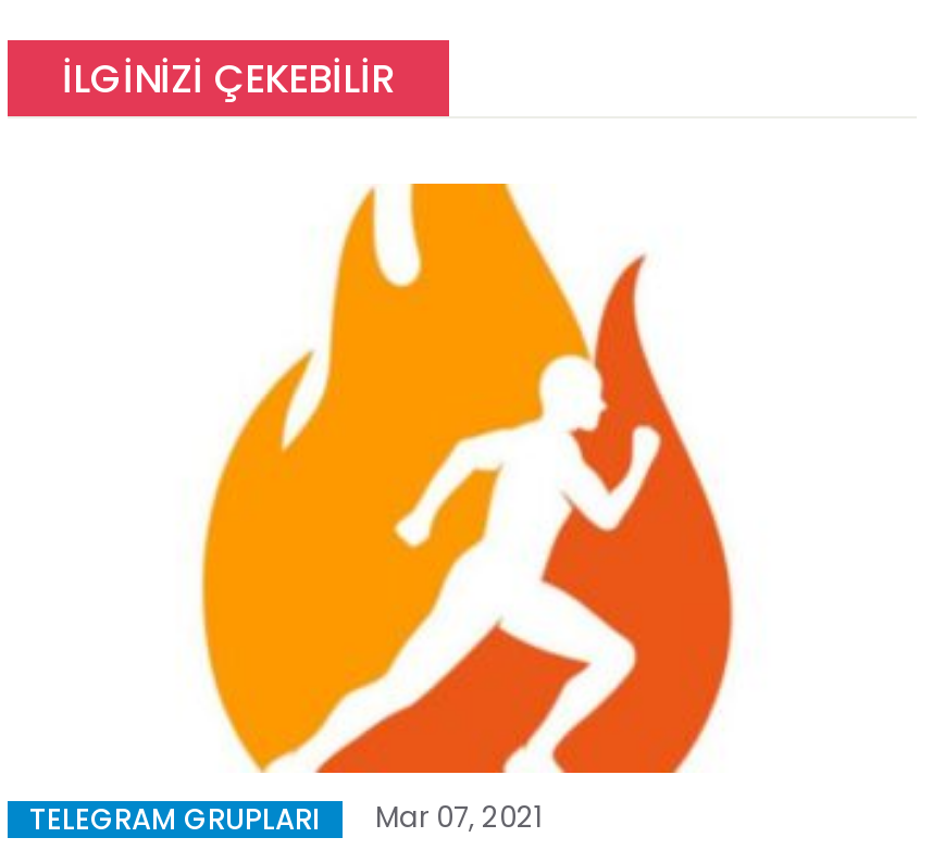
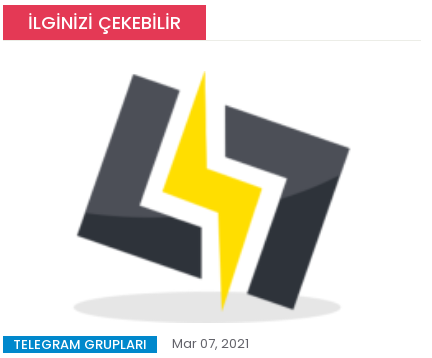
[182,182,747,775] [image] -> [76,71,351,322] [image]

